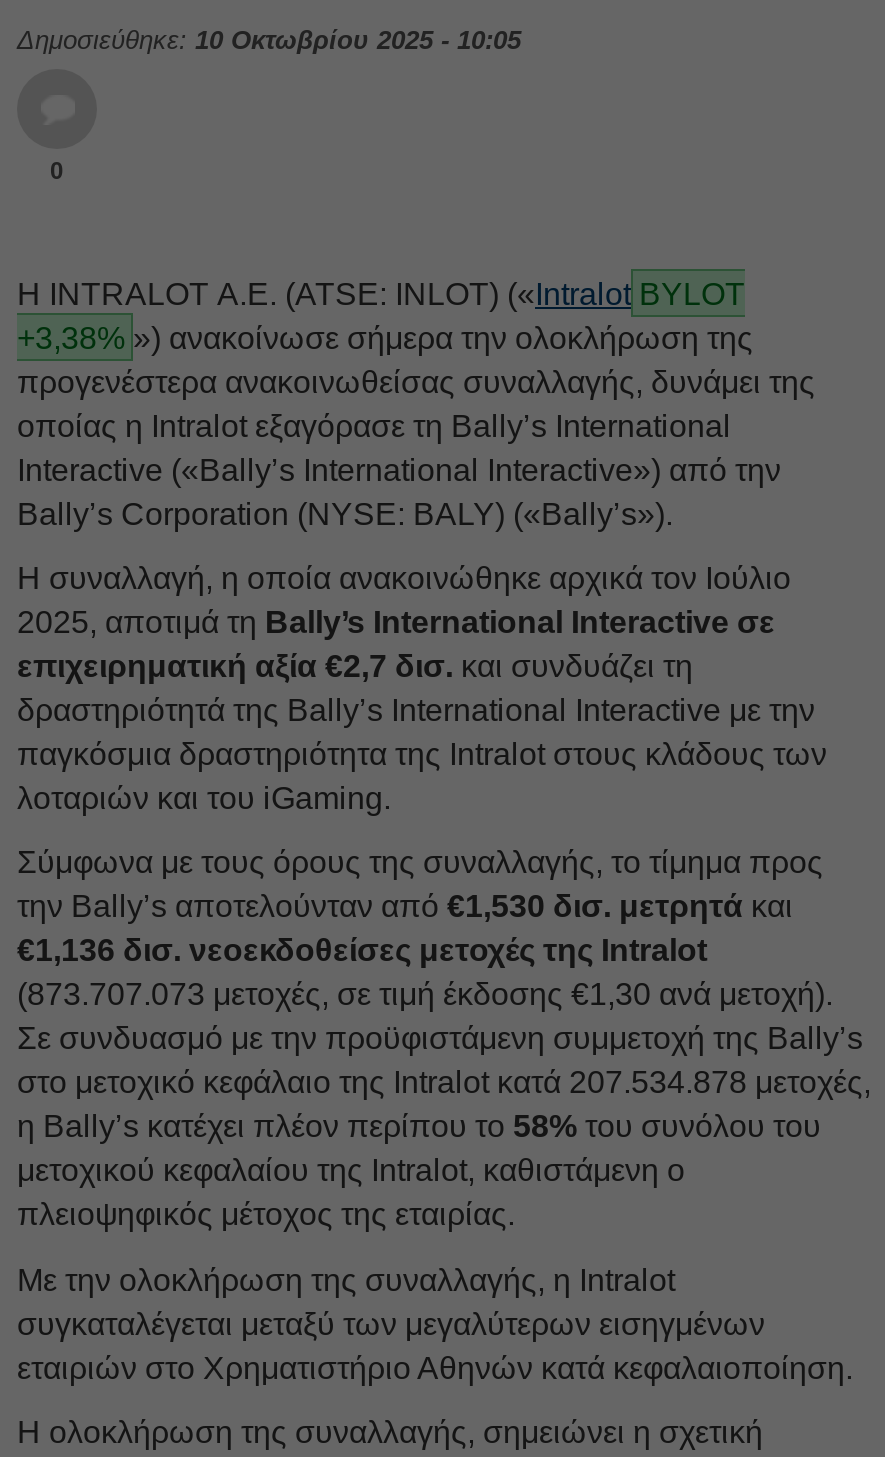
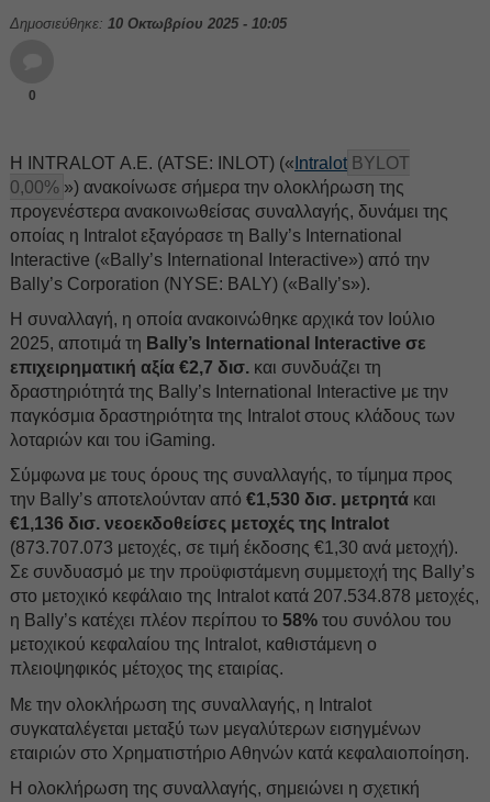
[17,321,753,355] +3,38% ») ανακοίνωσε σήμερα την ολοκλήρωση της -> [10,178,404,197] 0,00% ») ανακοίνωσε σήμερα την ολοκλήρωση της

